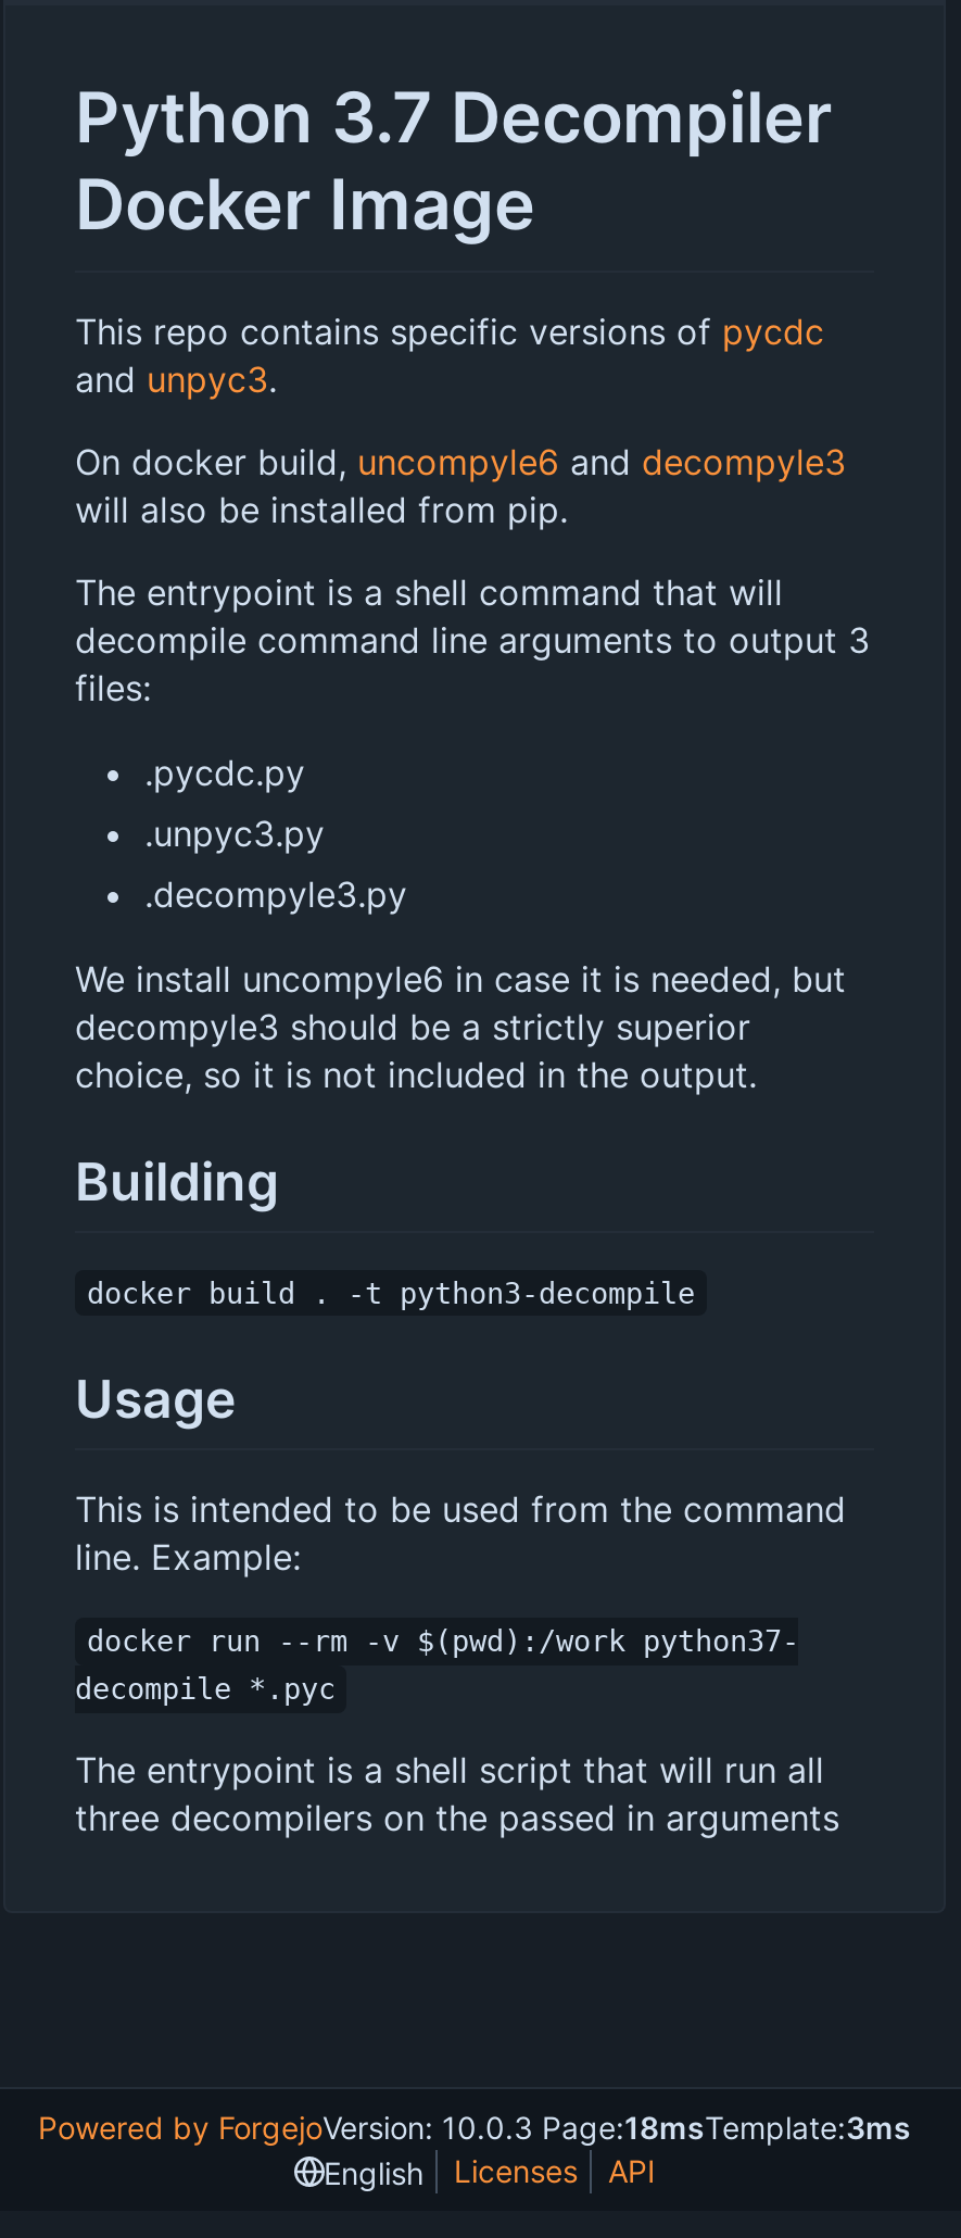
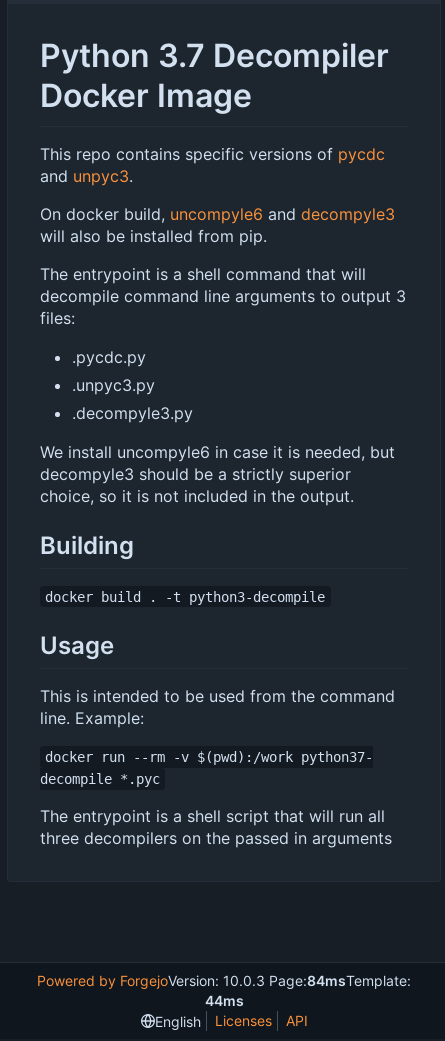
[38,2109,911,2146] Powered by ForgejoVersion: 10.0.3 Page:18msTemplate:3ms -> [37,972,411,1009] Powered by ForgejoVersion: 10.0.3 Page:84msTemplate: | 44ms

